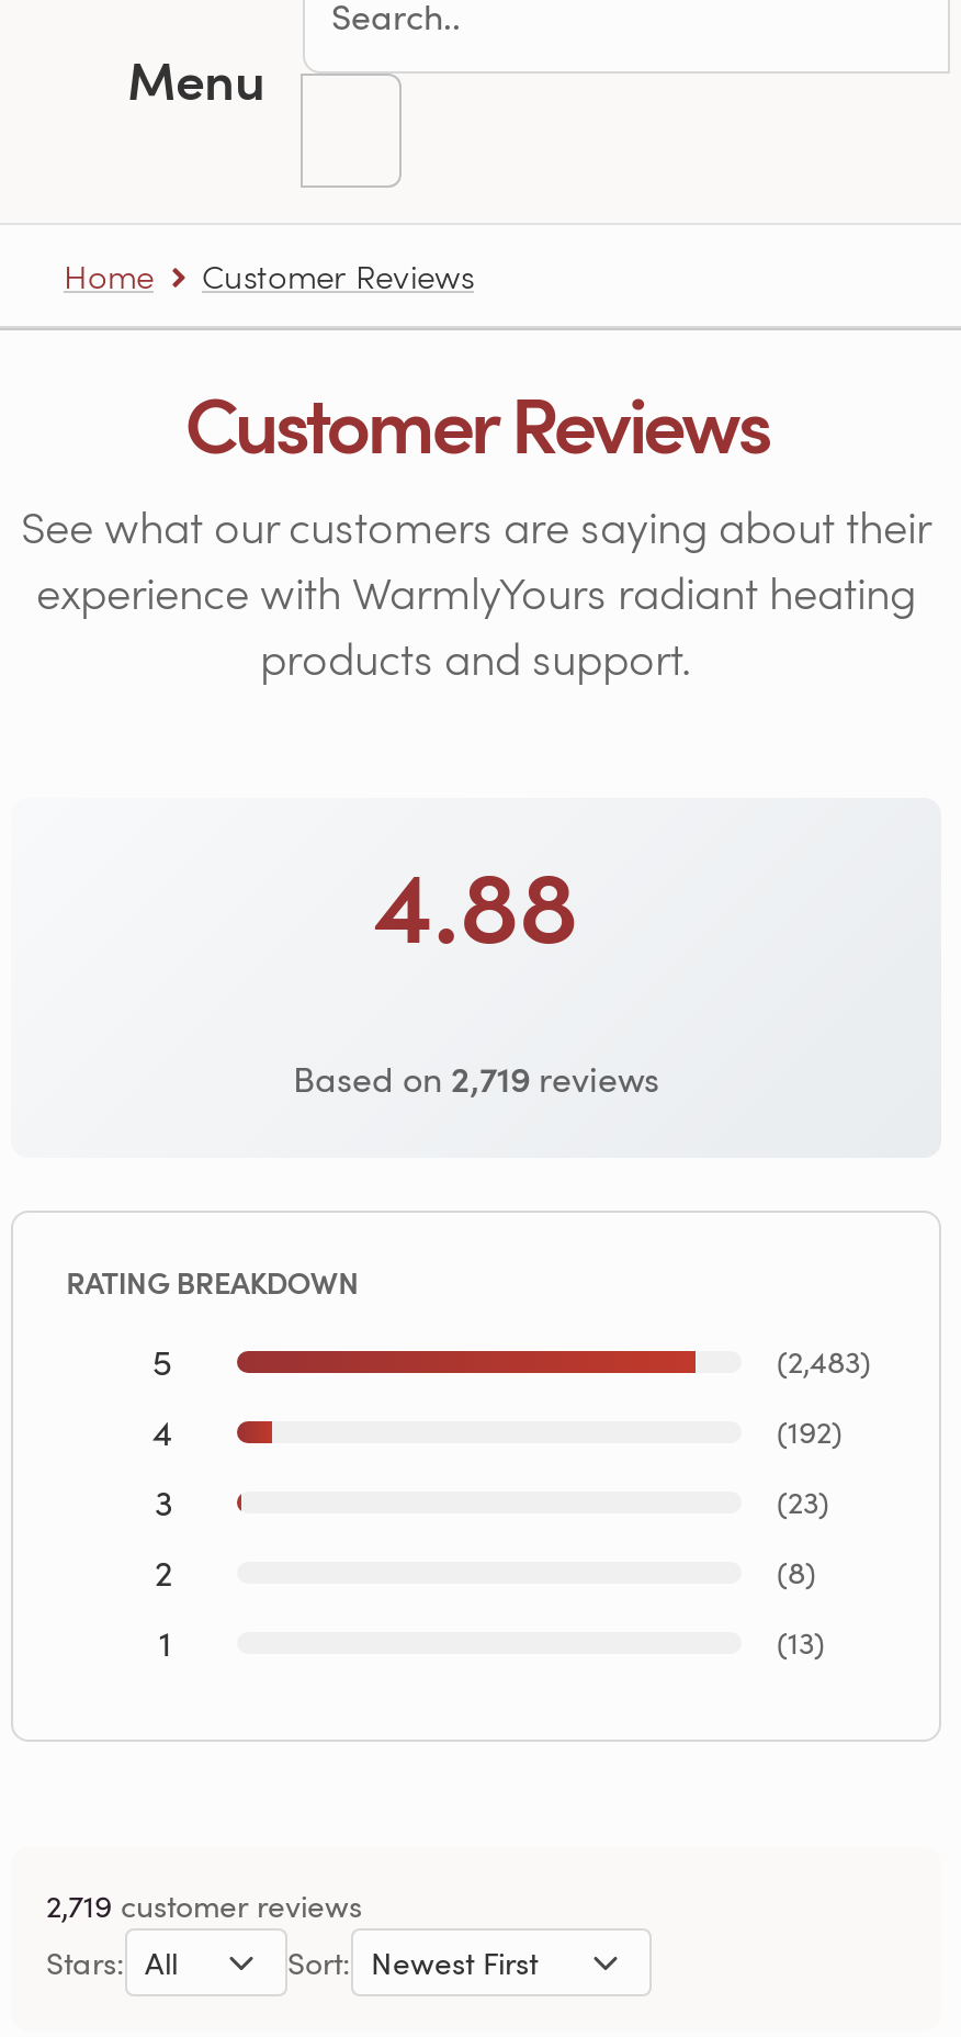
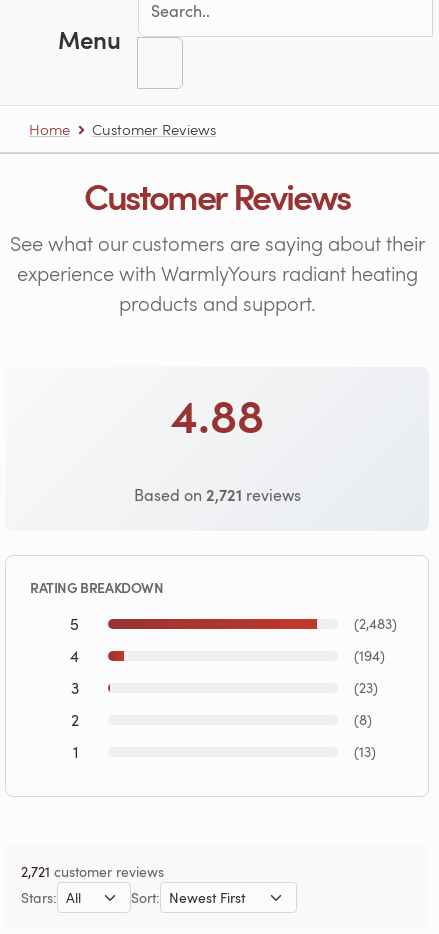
[293,1051,659,1102] Based on 2,719 reviews -> [133,482,300,505] Based on 2,721 reviews
[777,1410,843,1452] (192) -> [354,646,385,665] (194)
[46,1883,362,1925] 2,719 customer reviews -> [21,861,164,880] 2,721 customer reviews

